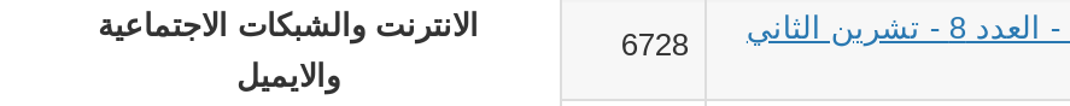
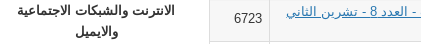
[621,27,689,63] 6728 -> [234,11,262,26] 6723

